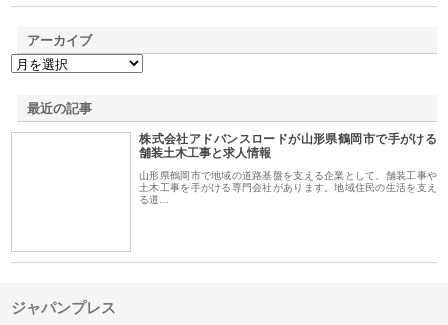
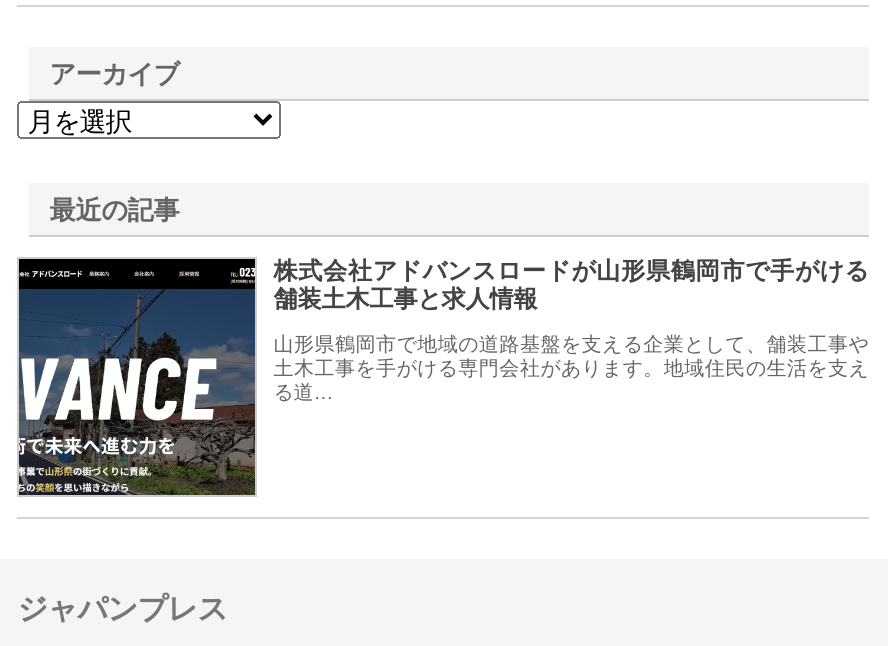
none -> [17,257,257,497] [image]

